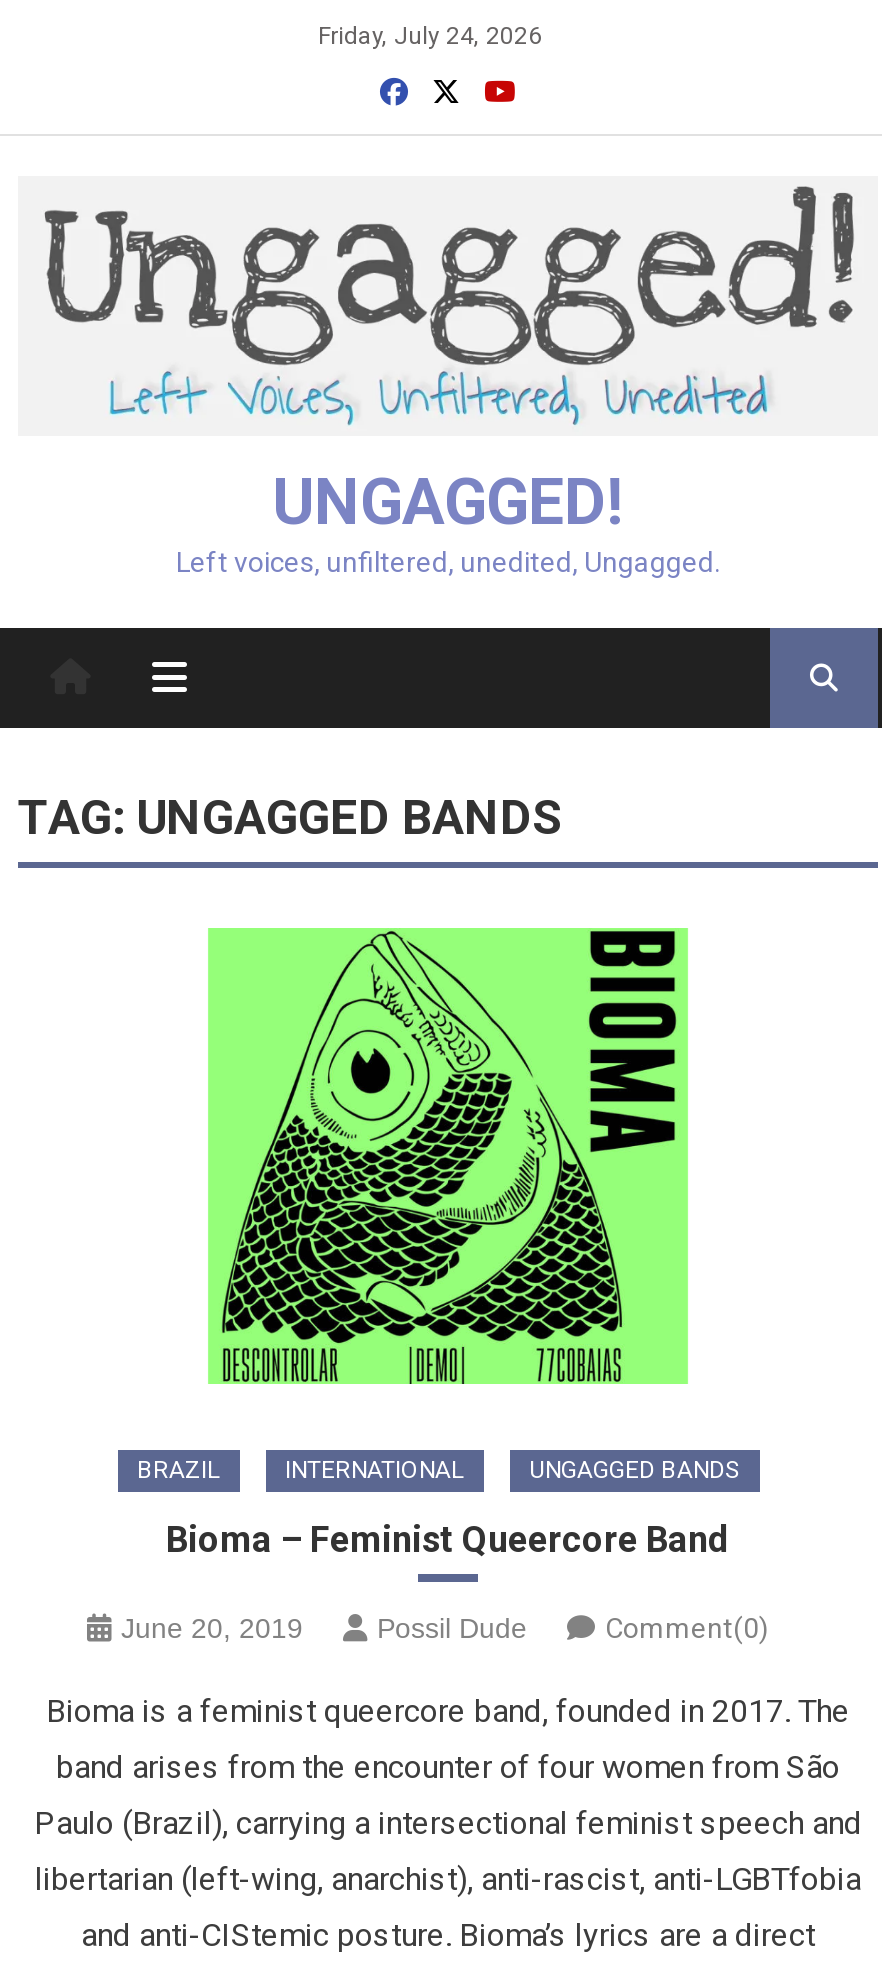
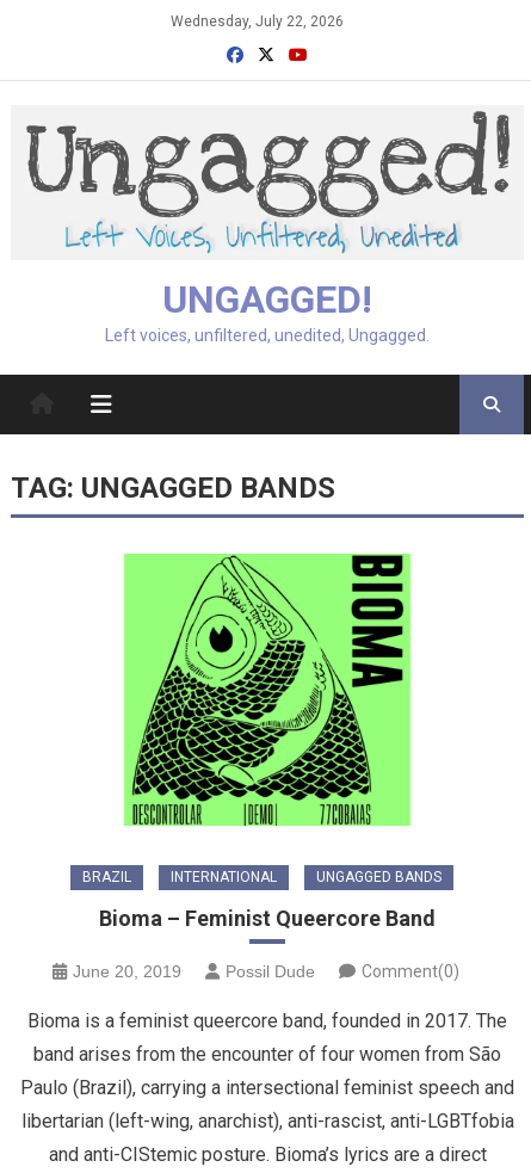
[318,22,542,50] Friday, July 24, 2026 -> [170,13,343,30] Wednesday, July 22, 2026

